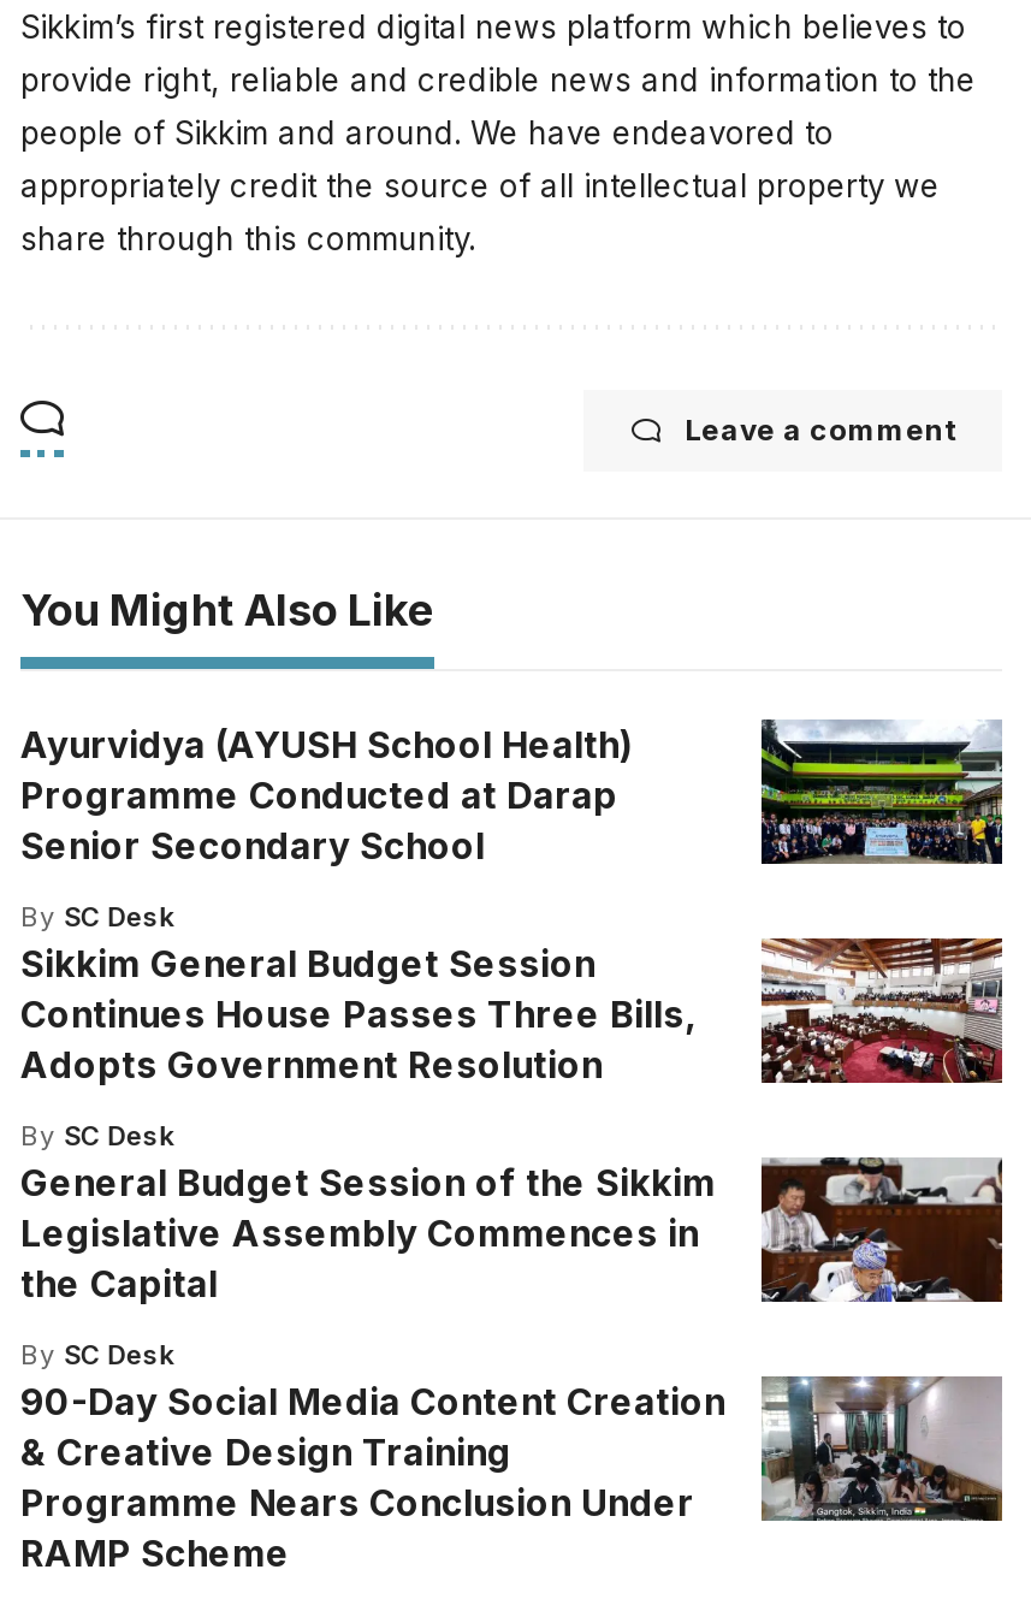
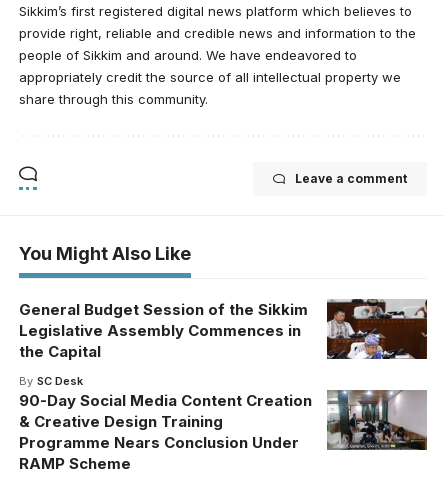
[20,719,1002,1153] [image] | Ayurvidya (AYUSH School Health) | Programme Conducted at Darap | Senior Secondary School | By SC Desk | Sikkim General Budget Session | Continues House Passes Three Bills, | Adopts Government Resolution | By SC Desk -> none
[759,936,1002,1085] [image] -> none

